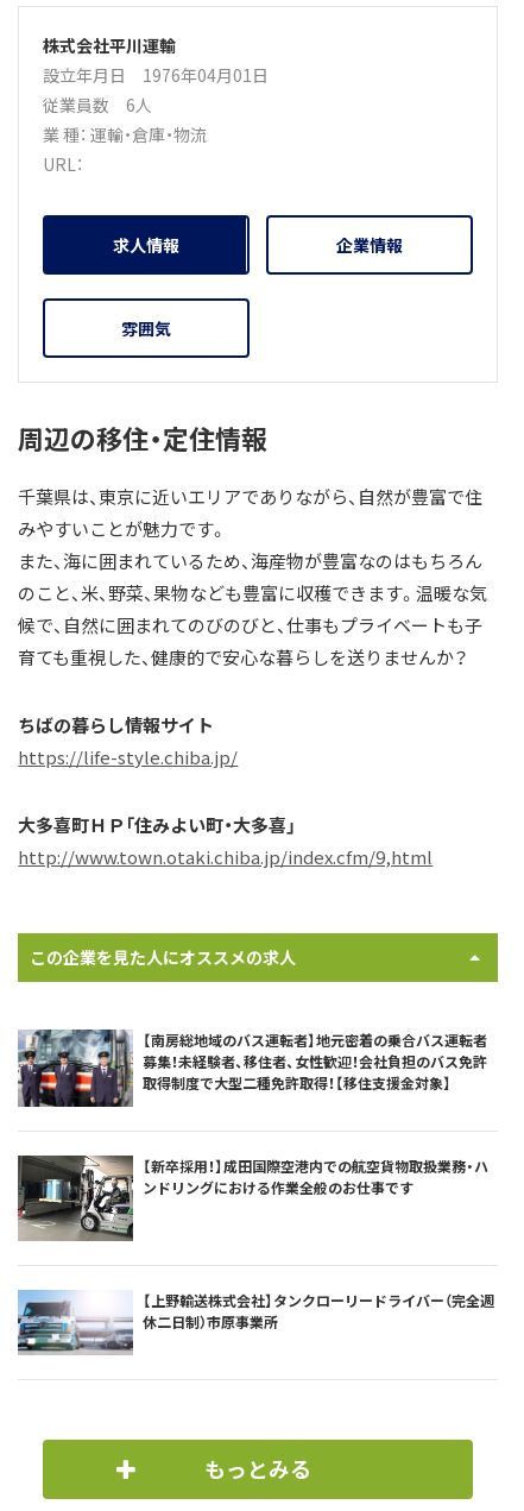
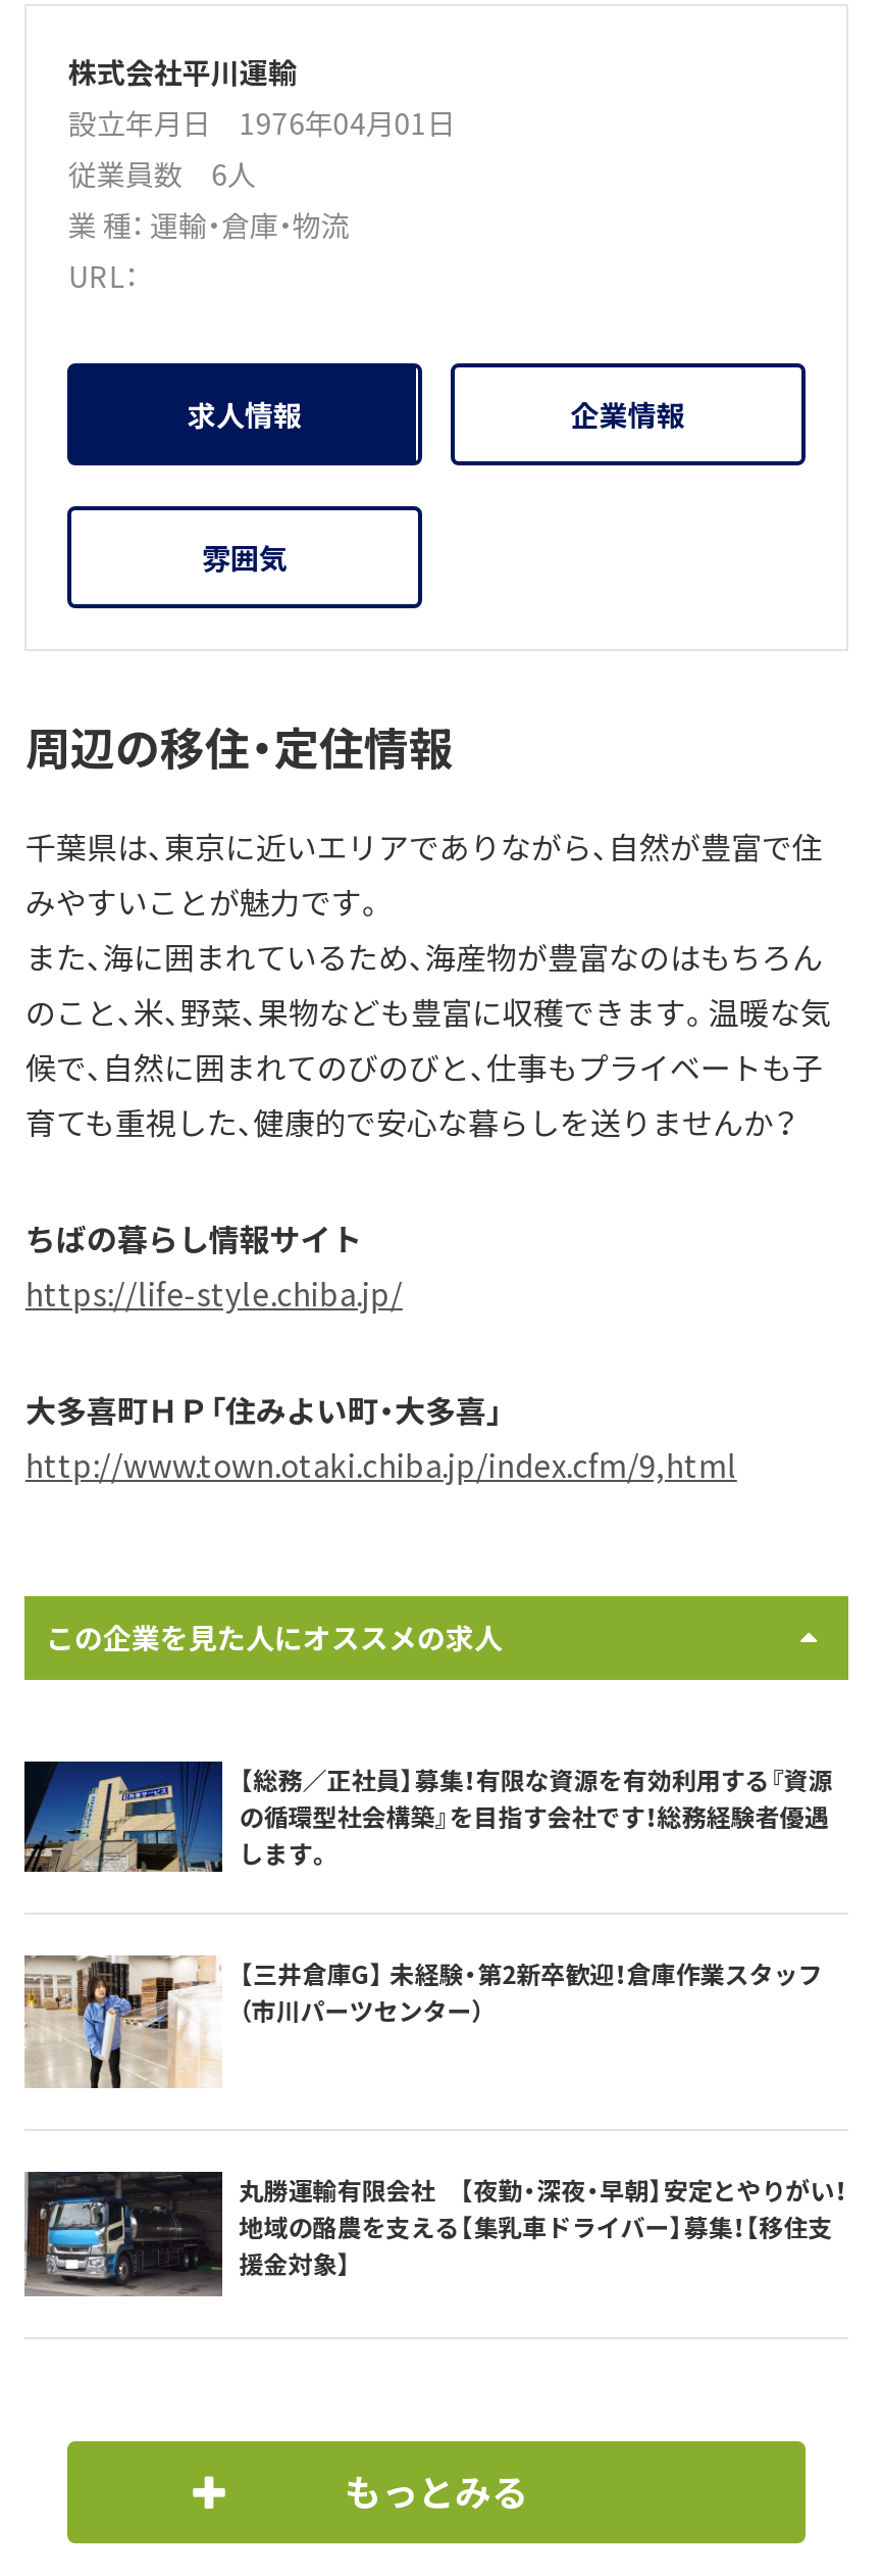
[18,1028,487,1108] [image] | 【南房総地域のバス運転者】地元密着の乗合バス運転者 | 募集！未経験者、移住者、女性歓迎！会社負担のバス免許 | 取得制度で大型二種免許取得！【移住支援金対象】 -> [22,1760,832,1874] [image] | 【総務／正社員】募集！有限な資源を有効利用する『資源 | の循環型社会構築』を目指す会社です！総務経験者優遇 | します。
[18,1154,489,1242] [image] | 【新卒採用！】成田国際空港内での航空貨物取扱業務・ハ | ンドリングにおける作業全般のお仕事です -> [24,1953,822,2100] [image] | 【三井倉庫G】 未経験・第2新卒歓迎！倉庫作業スタッフ | （市川パーツセンター）
[18,1283,495,1354] [image] | 【上野輸送株式会社】タンクローリードライバー（完全週 | 休二日制）市原事業所 -> [24,2170,847,2294] [image] | 丸勝運輸有限会社 【夜勤・深夜・早朝】安定とやりがい！ | 地域の酪農を支える【集乳車ドライバー】募集！【移住支 | 援金対象】

